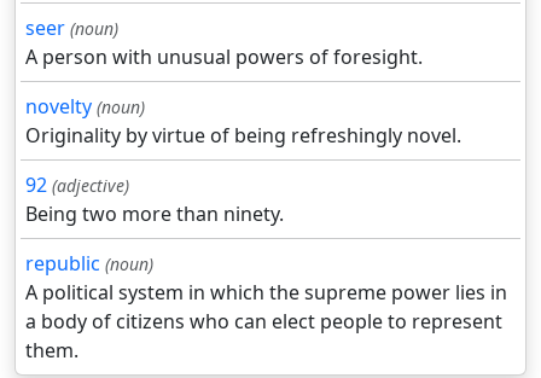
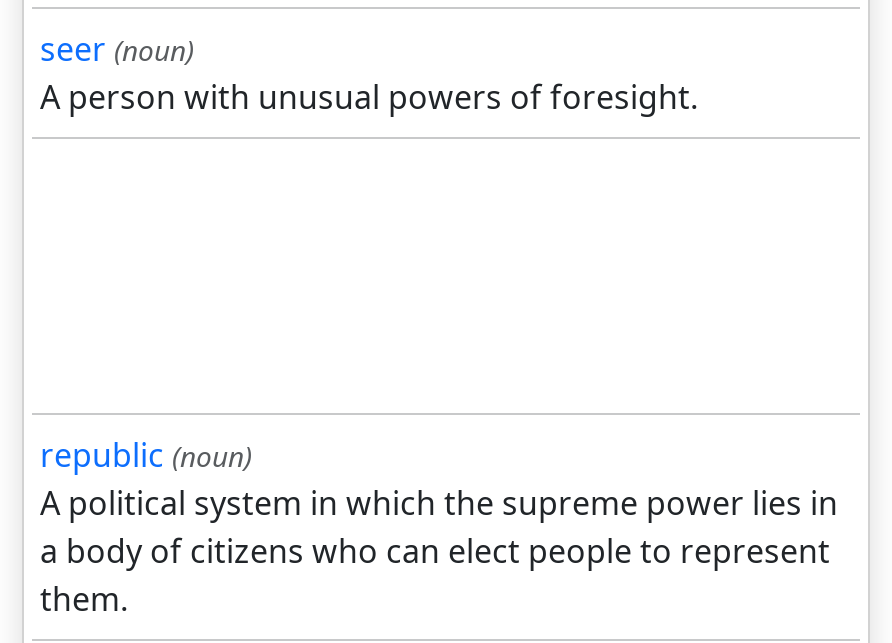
[25,93,461,227] novelty (noun) | Originality by virtue of being refreshingly novel. | 92 (adjective) | Being two more than ninety. -> none

